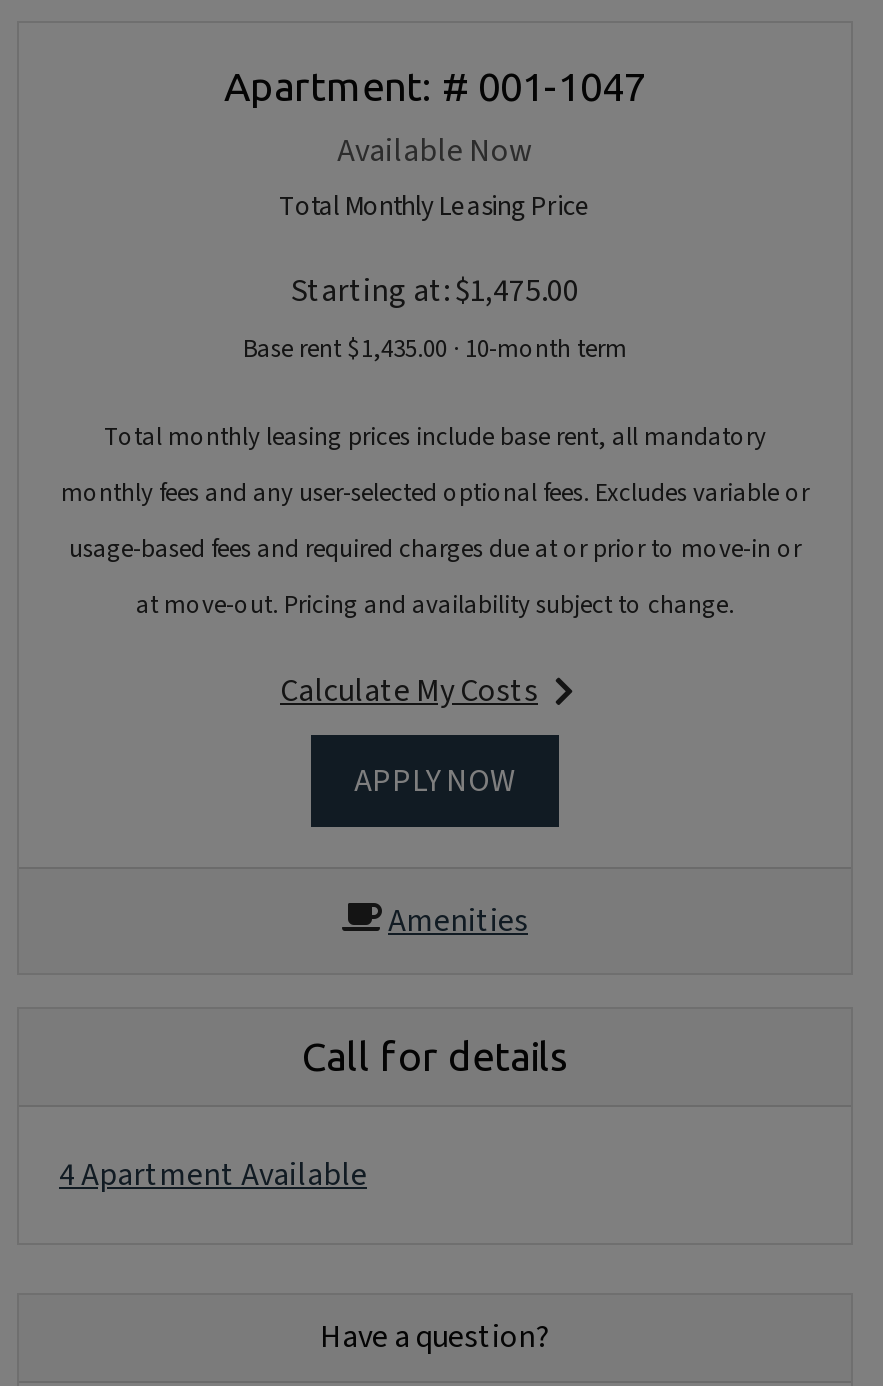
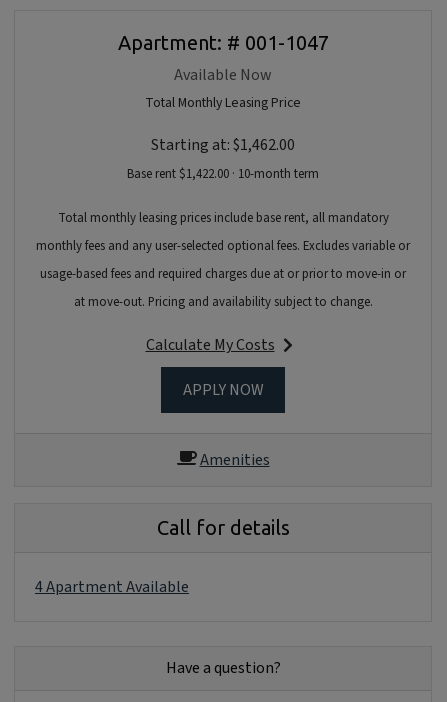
[291,268,579,312] Starting at:$1,475.00 -> [151,134,295,156] Starting at:$1,462.00
[243,330,627,366] Base rent $1,435.00 · 10-month term -> [127,165,319,183] Base rent $1,422.00 · 10-month term

